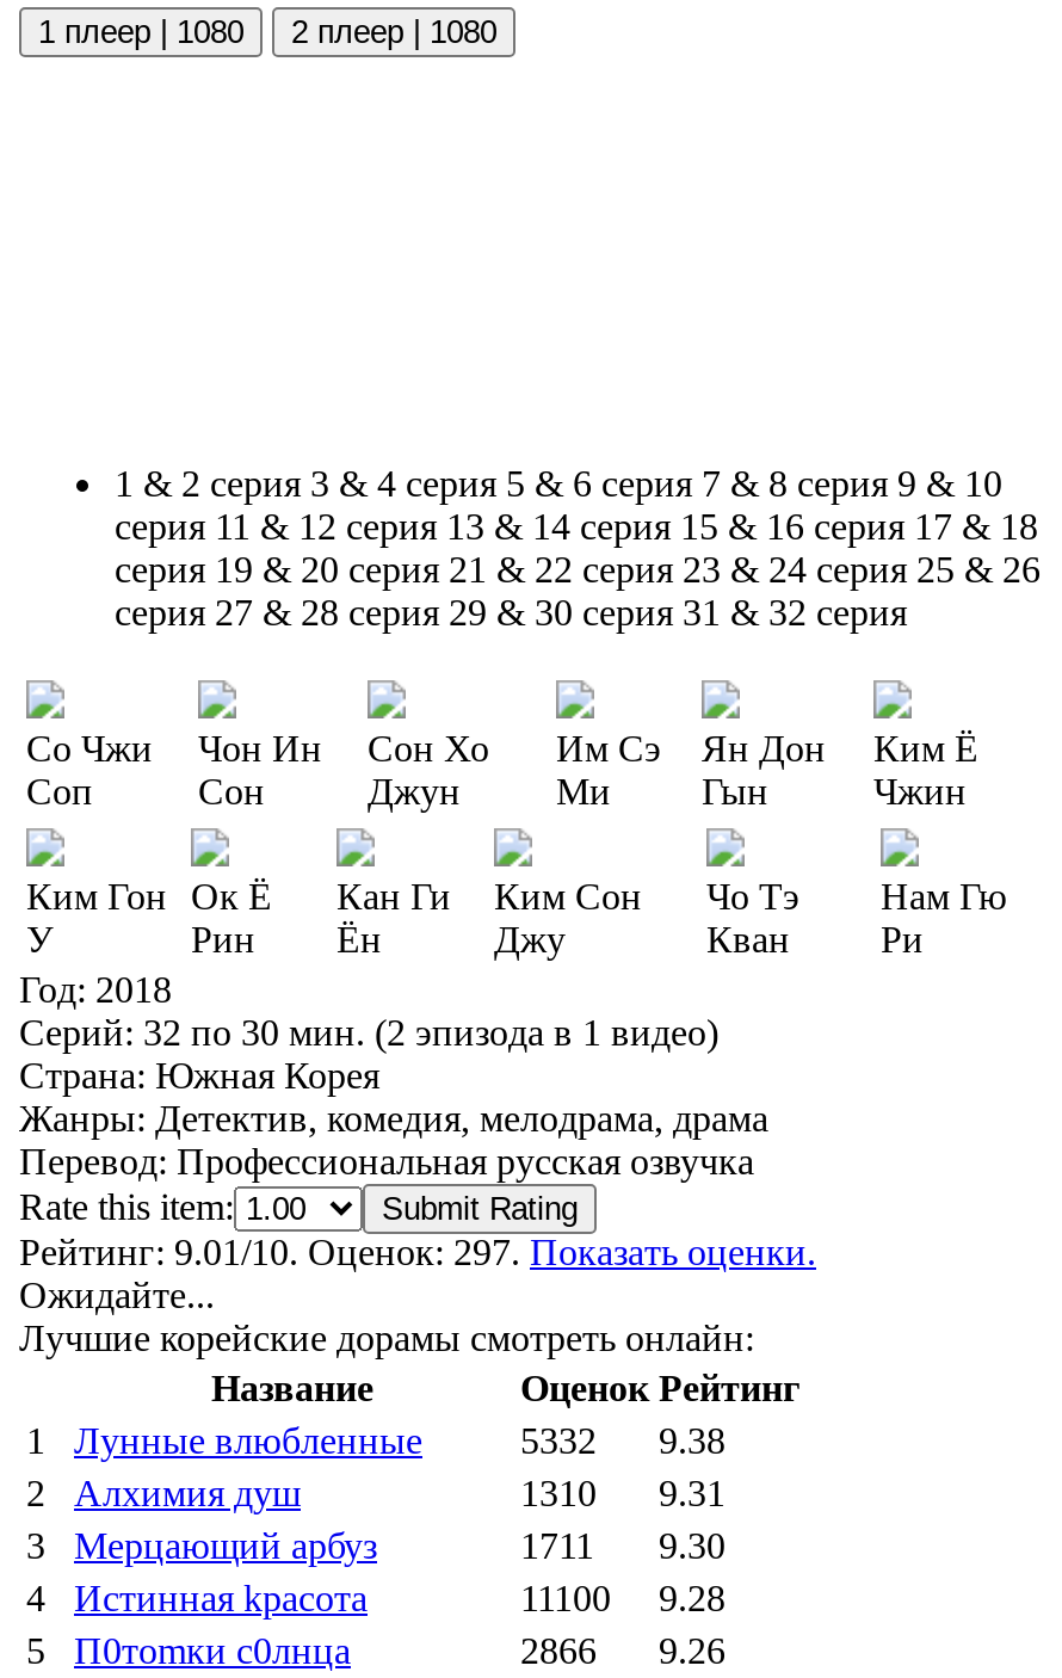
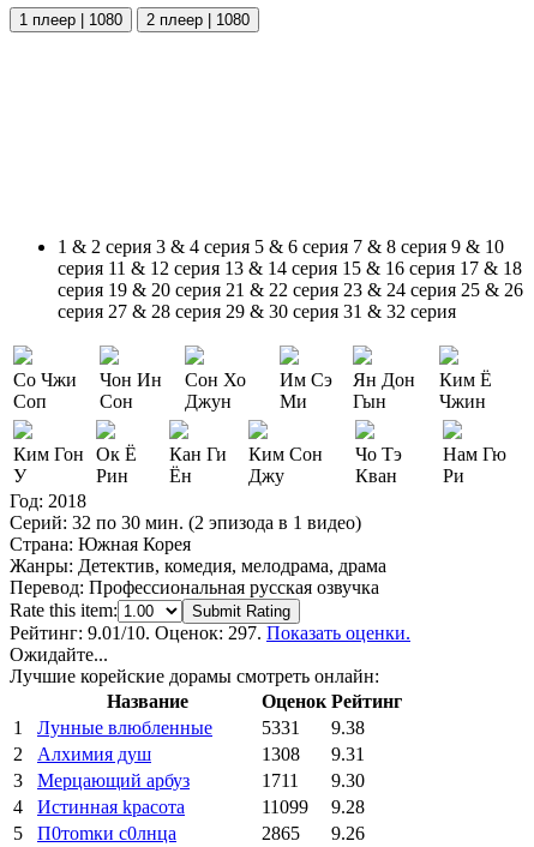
[520,1420,726,1461] 5332 9.38 -> [262,717,365,738] 5331 9.38
[520,1473,726,1513] 1310 9.31 -> [262,744,365,764] 1308 9.31
[520,1578,726,1618] 11100 9.28 -> [262,797,365,817] 11099 9.28
[520,1630,726,1671] 2866 9.26 -> [262,823,365,843] 2865 9.26

